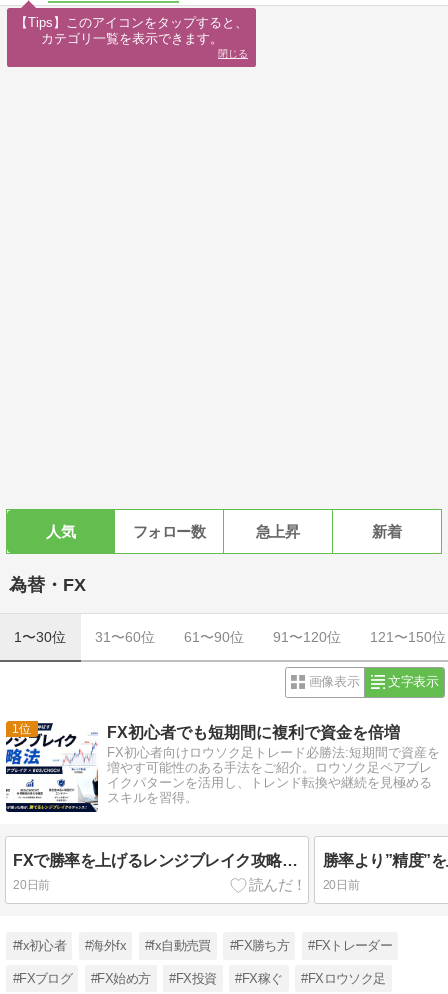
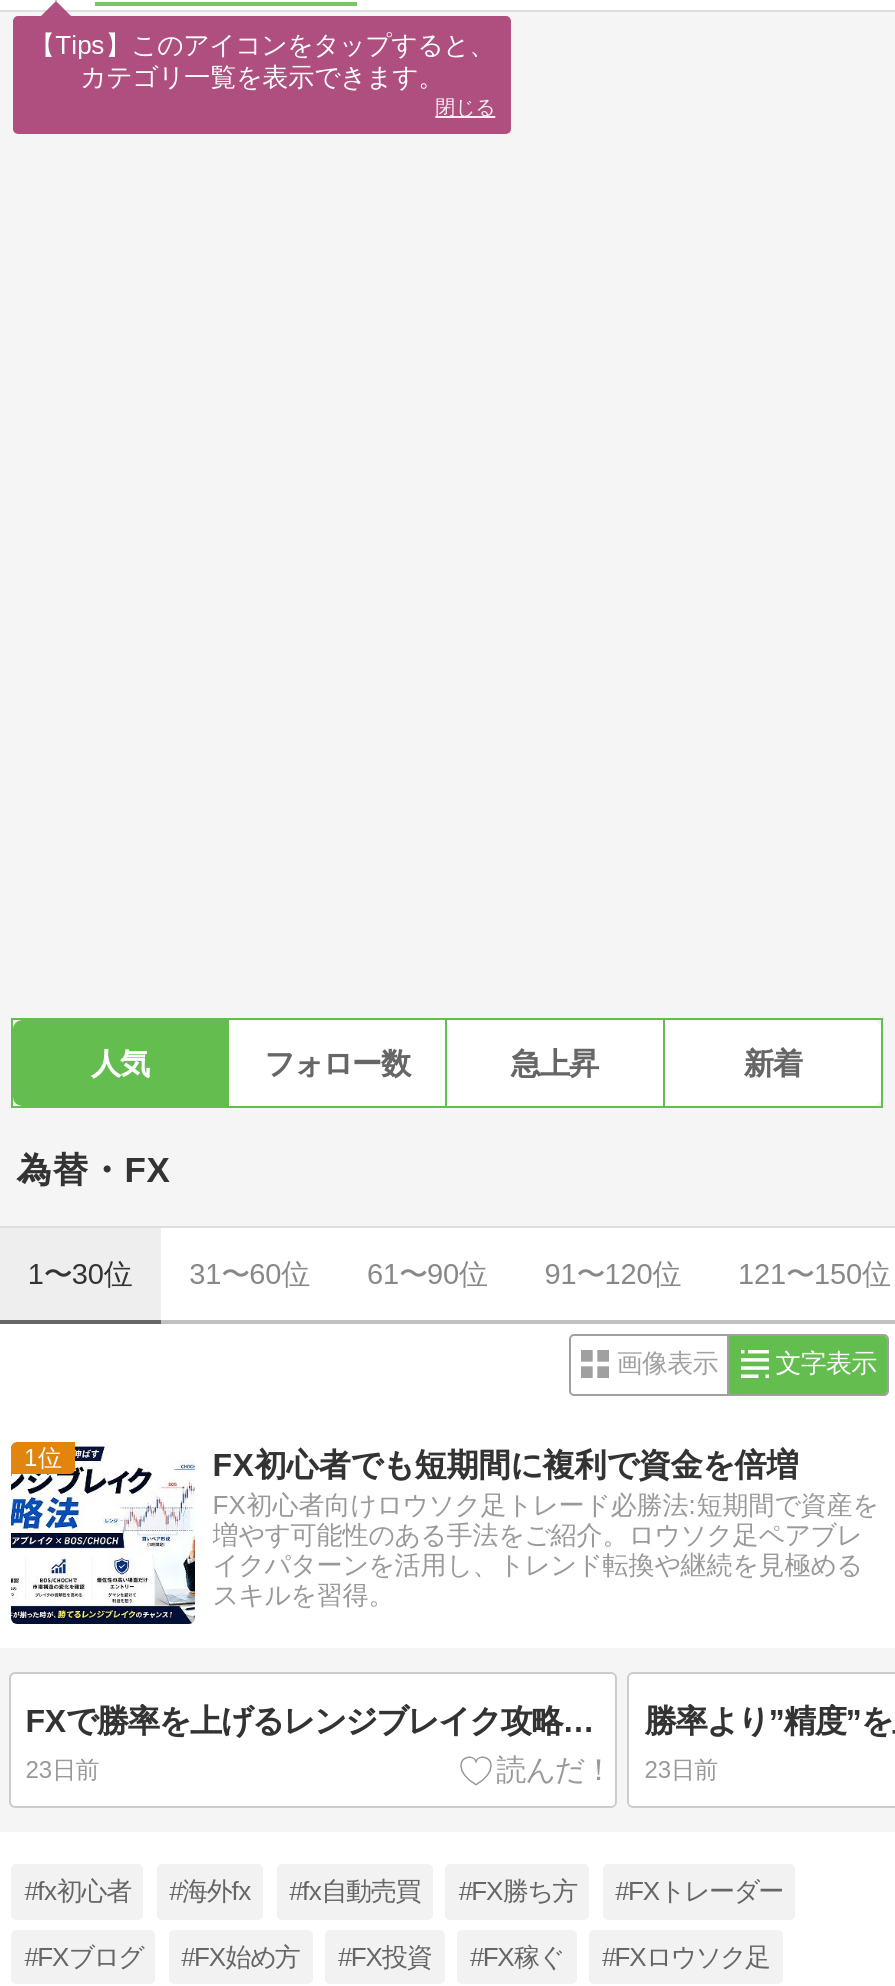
[13,878,50,892] 20日前 -> [26,1756,99,1784] 23日前
[323,878,359,892] 20日前 -> [644,1756,718,1784] 23日前

